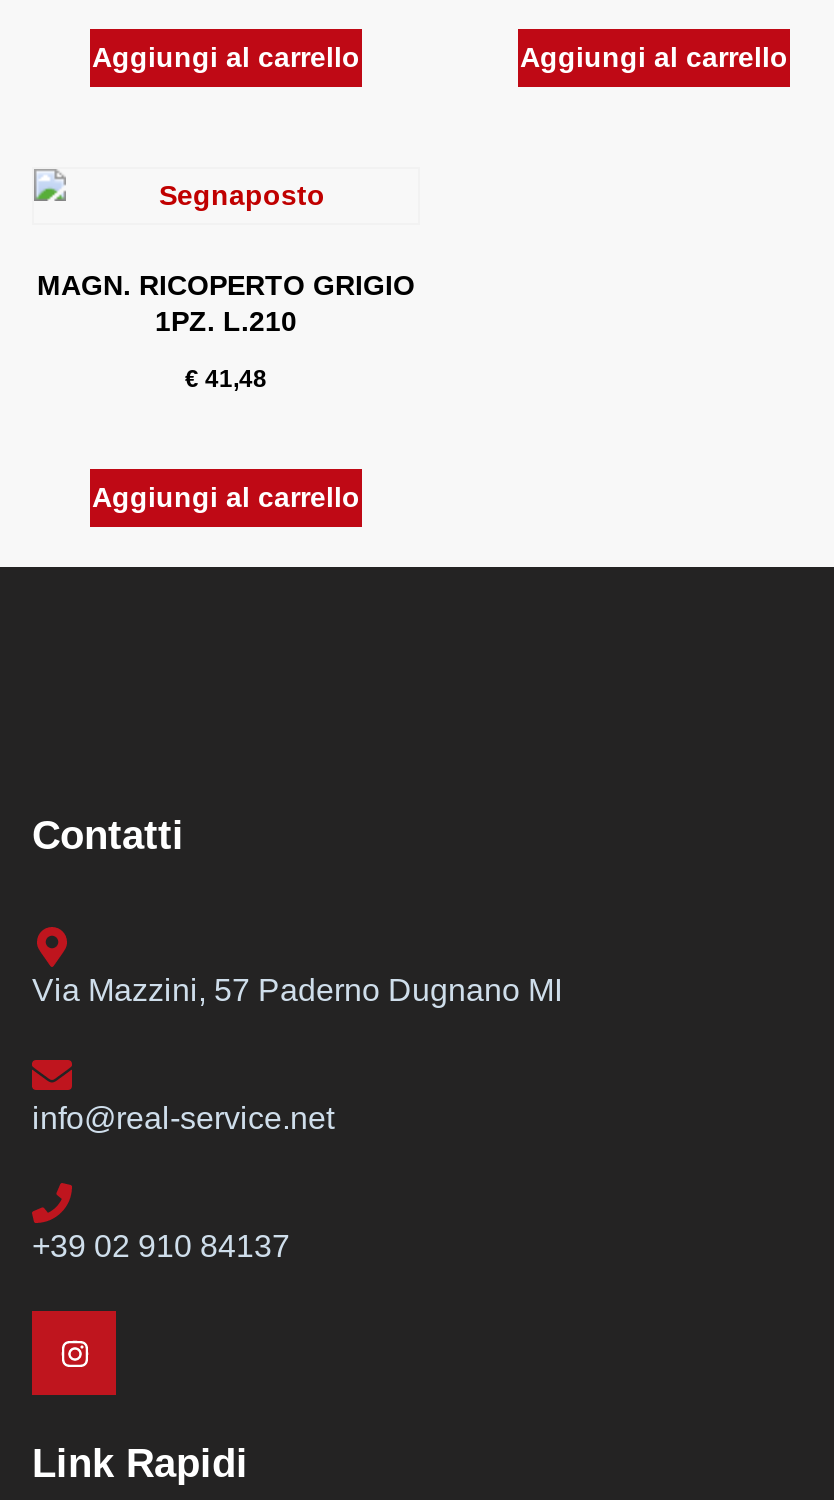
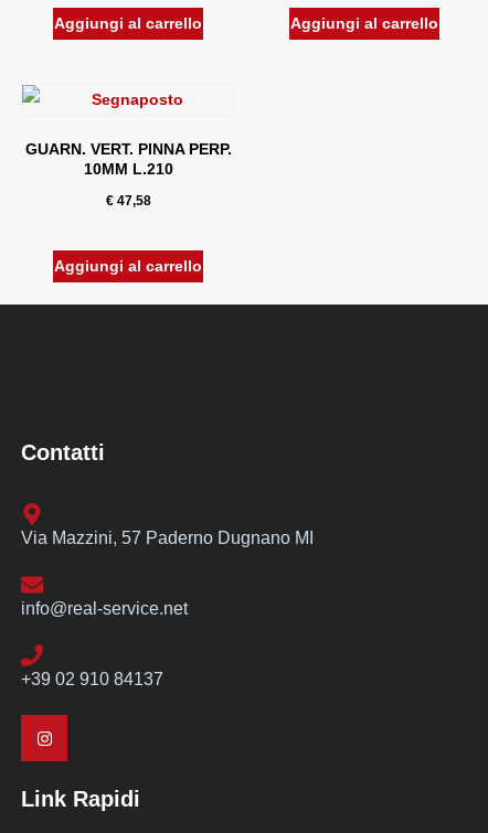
[37,269,415,337] MAGN. RICOPERTO GRIGIO | 1PZ. L.210 -> [25,140,231,178] GUARN. VERT. PINNA PERP. | 10MM L.210
[185,365,267,393] €41,48 -> [105,193,151,209] €47,58

